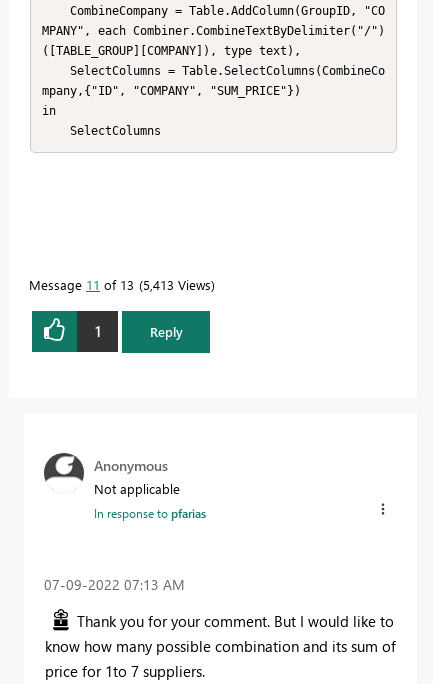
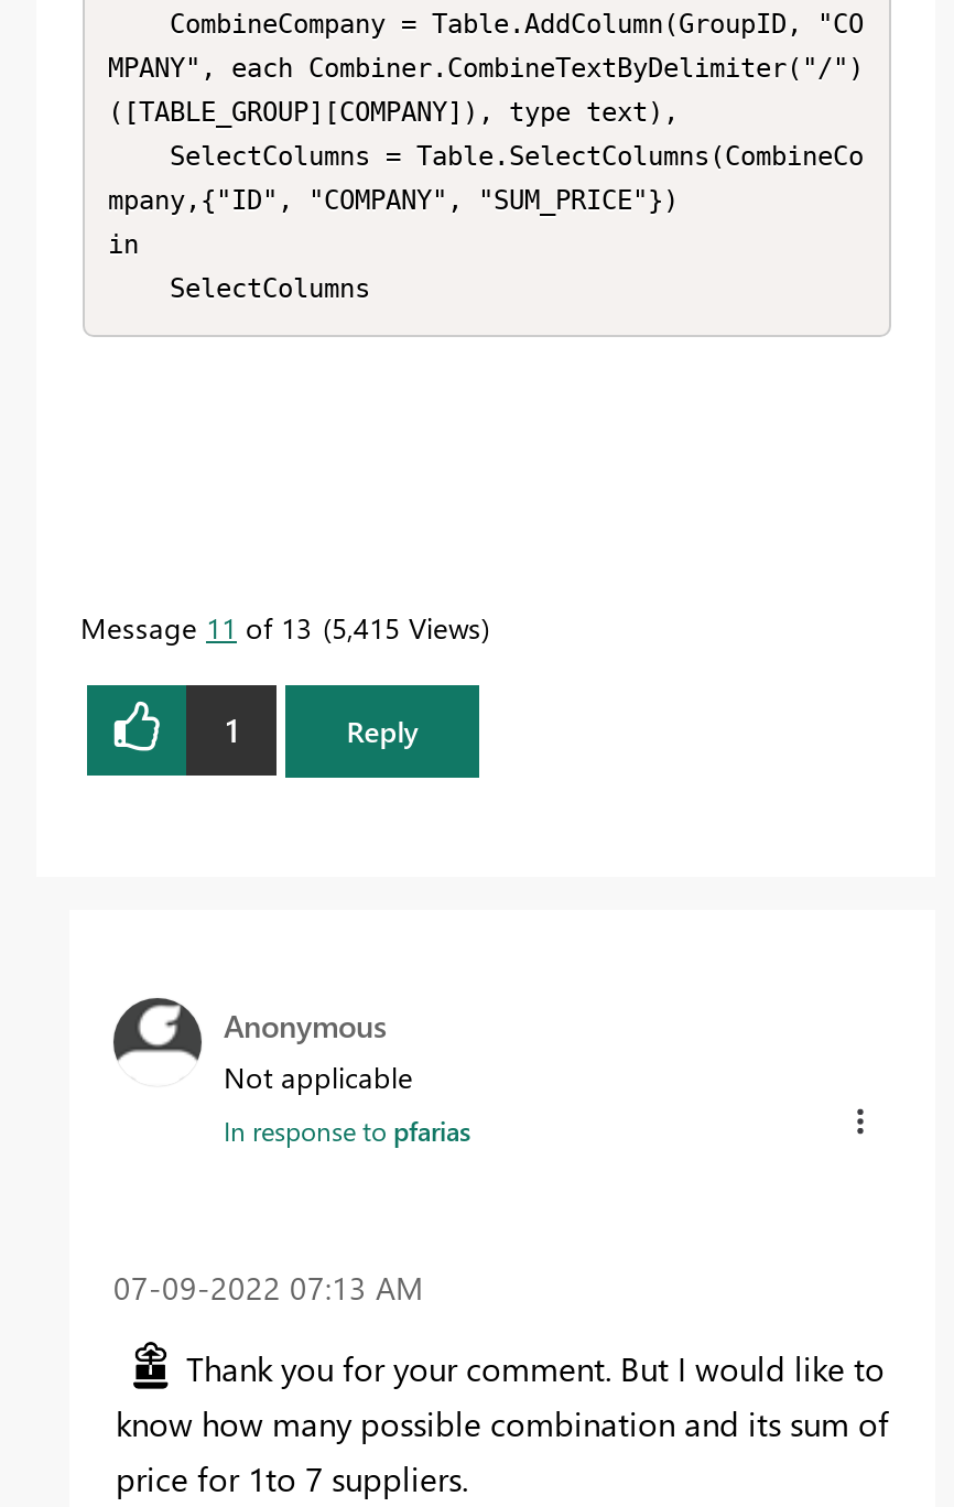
[29,276,211,293] Message 11 of 13 5,413 Views -> [80,607,481,645] Message 11 of 13 5,415 Views

